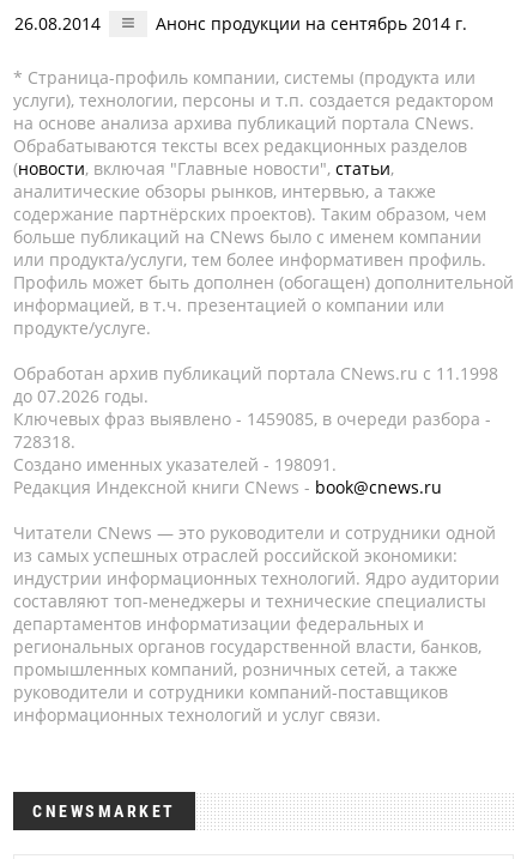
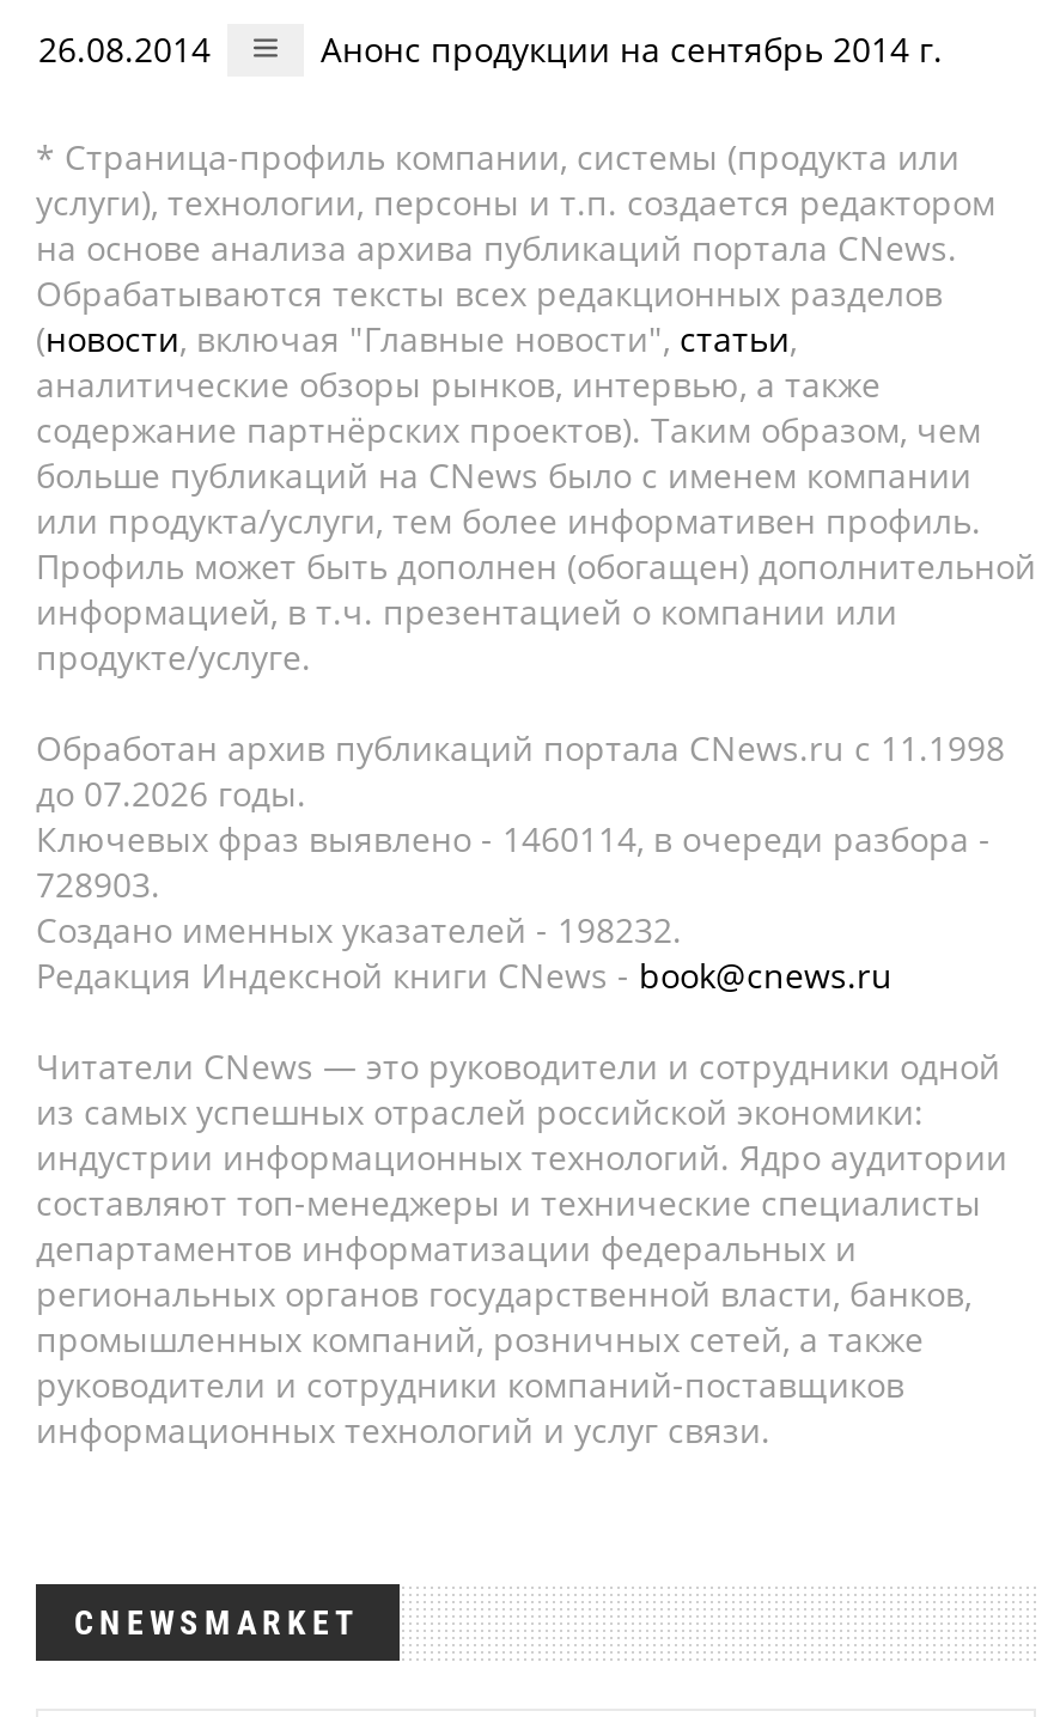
[13,407,491,430] Ключевых фраз выявлено - 1459085, в очереди разбора - -> [36,816,991,861] Ключевых фраз выявлено - 1460114, в очереди разбора -
[13,430,75,453] 728318. -> [36,861,160,907] 728903.
[13,453,337,476] Создано именных указателей - 198091. -> [36,907,682,952] Создано именных указателей - 198232.

